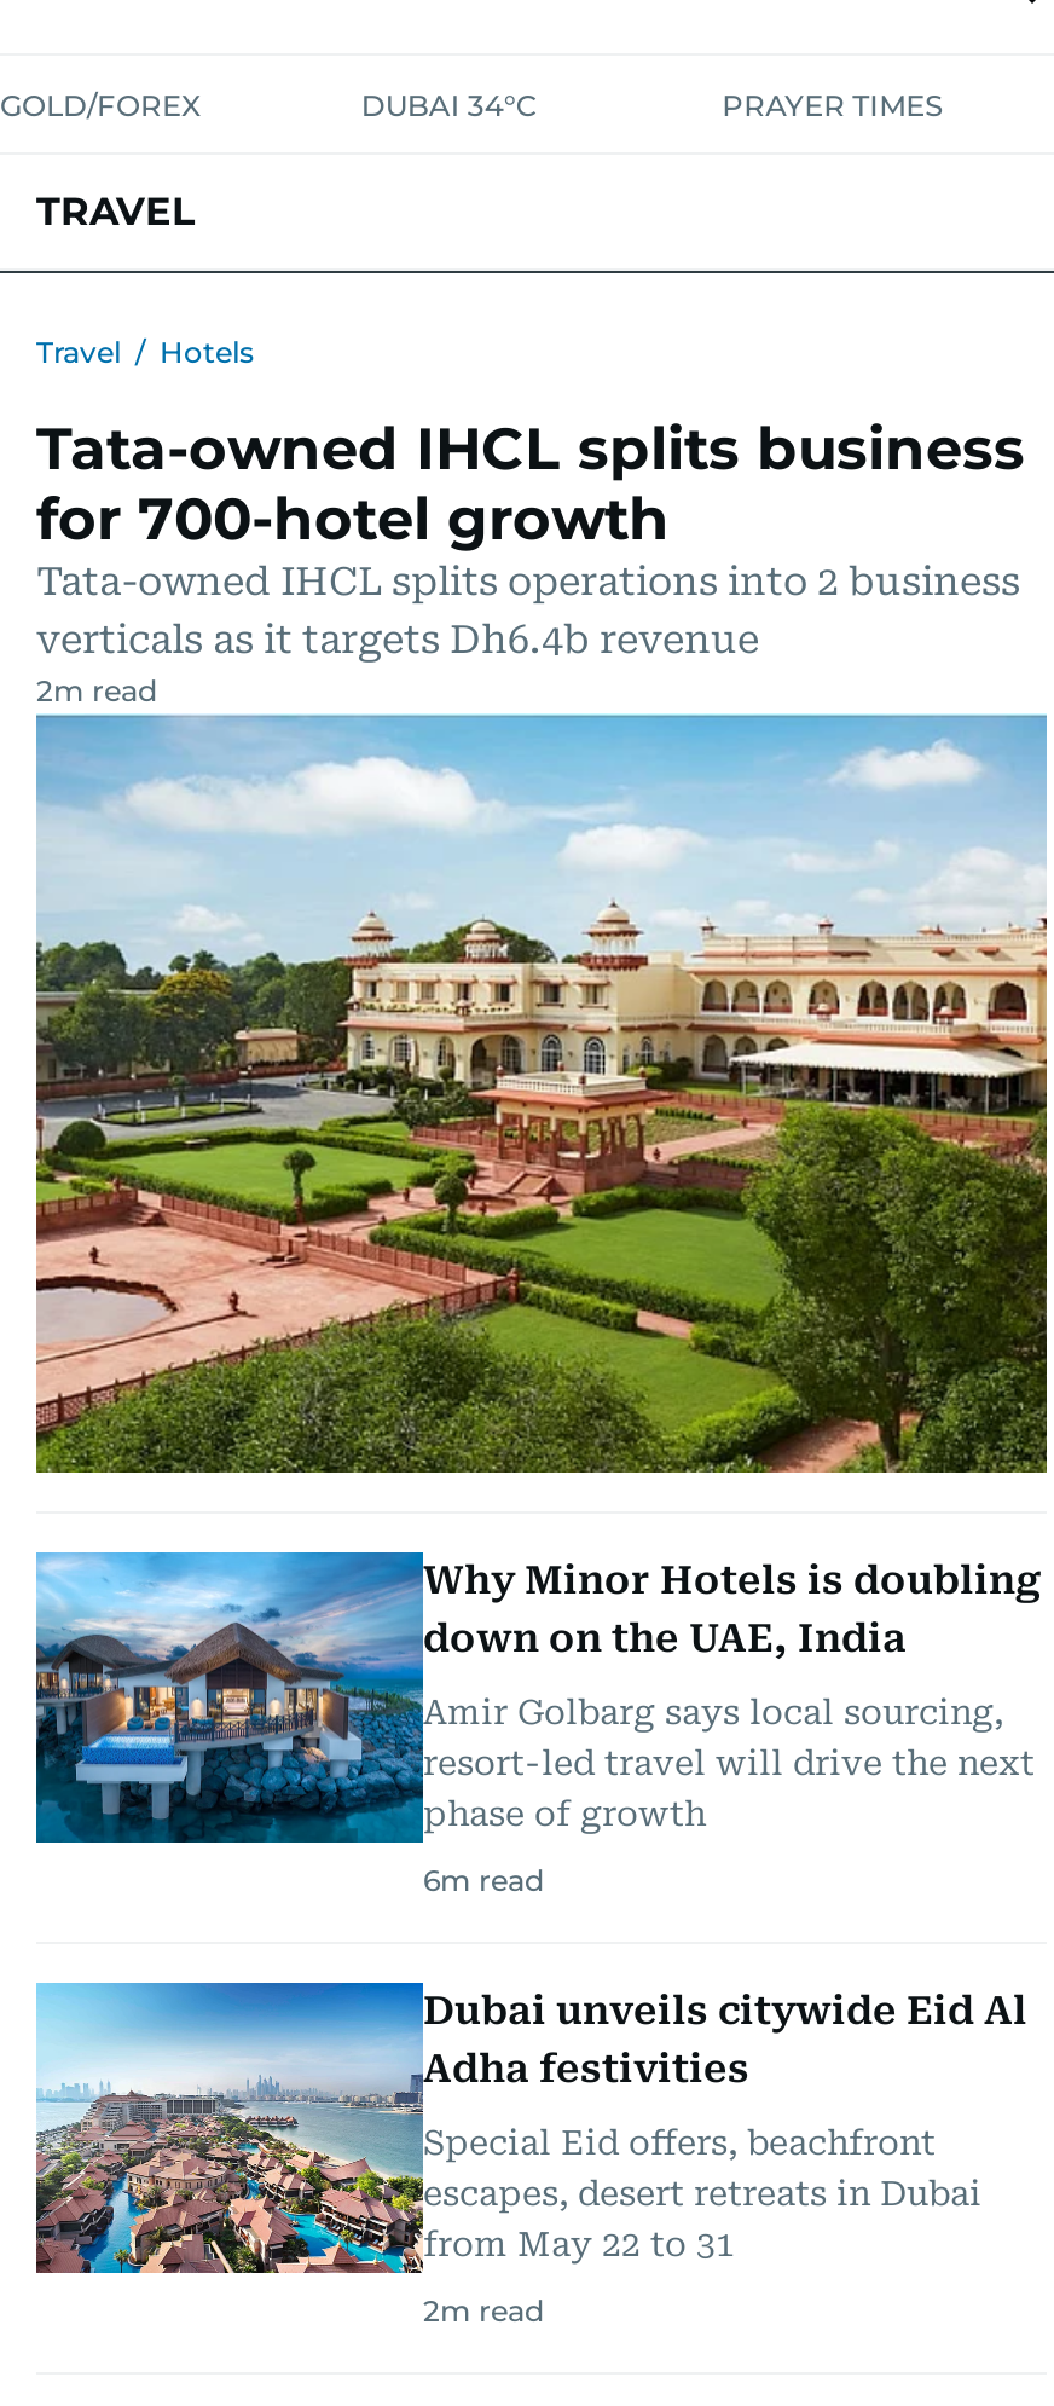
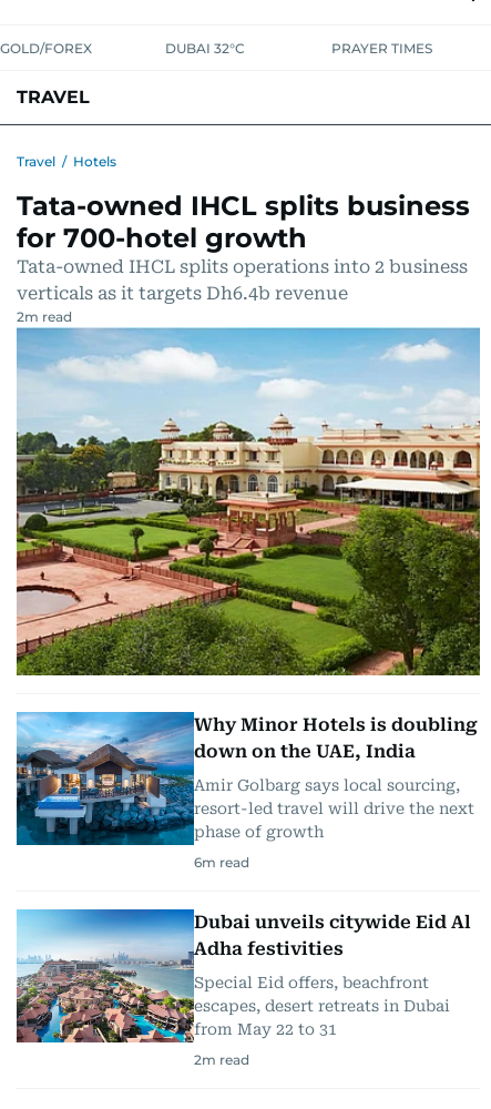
[361,87,537,123] DUBAI 34°C -> [165,40,245,57] DUBAI 32°C

